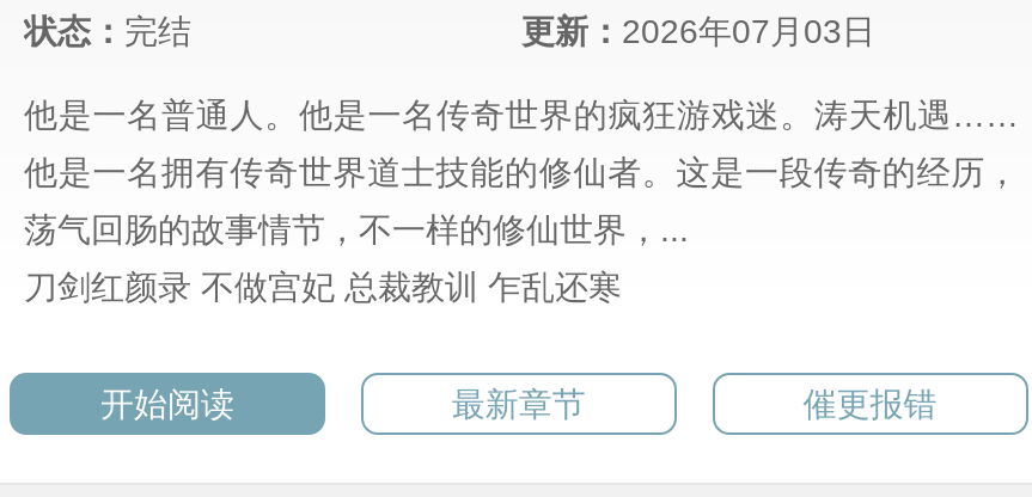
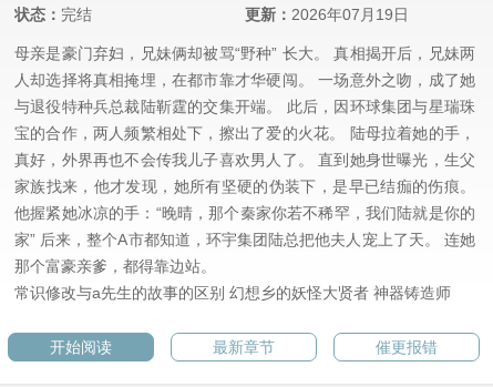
[24,13,1019,307] 更新：2026年07月03日 | 他是一名普通人。他是一名传奇世界的疯狂游戏迷。涛天机遇…… | 他是一名拥有传奇世界道士技能的修仙者。这是一段传奇的经历， | 荡气回肠的故事情节，不一样的修仙世界，... | 刀剑红颜录 不做宫妃 总裁教训 乍乱还寒 -> [14,6,475,302] 更新：2026年07月19日 | 母亲是豪门弃妇，兄妹俩却被骂“野种” 长大。 真相揭开后，兄妹两 | 人却选择将真相掩埋，在都市靠才华硬闯。 一场意外之吻，成了她 | 与退役特种兵总裁陆靳霆的交集开端。 此后，因环球集团与星瑞珠 | 宝的合作，两人频繁相处下，擦出了爱的火花。 陆母拉着她的手， | 真好，外界再也不会传我儿子喜欢男人了。 直到她身世曝光，生父 | 家族找来，他才发现，她所有坚硬的伪装下，是早已结痂的伤痕。 | 他握紧她冰凉的手：“晚晴，那个秦家你若不稀罕，我们陆就是你的 | 家” 后来，整个A市都知道，环宇集团陆总把他夫人宠上了天。 连她 | 那个富豪亲爹，都得靠边站。 | 常识修改与a先生的故事的区别 幻想乡的妖怪大贤者 神器铸造师

